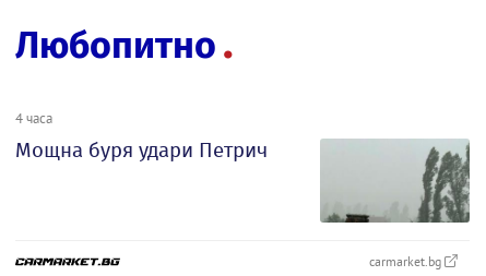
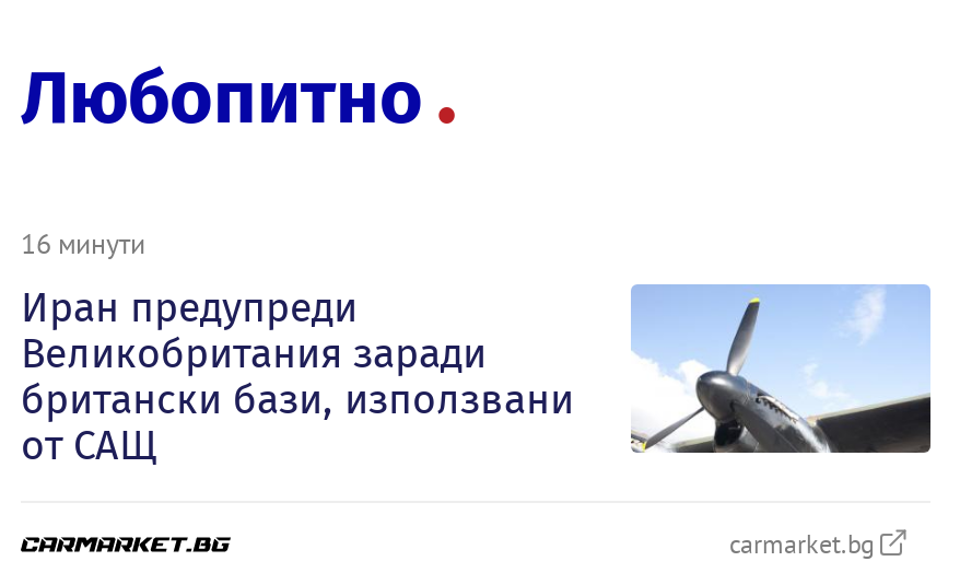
[15,109,268,163] 4 часа | Мощна буря удари Петрич -> [21,225,574,470] 16 минути | Иран предупреди | Великобритания заради | британски бази, използвани | от САЩ
[320,140,471,224] [image] -> [631,284,930,453] [image]

